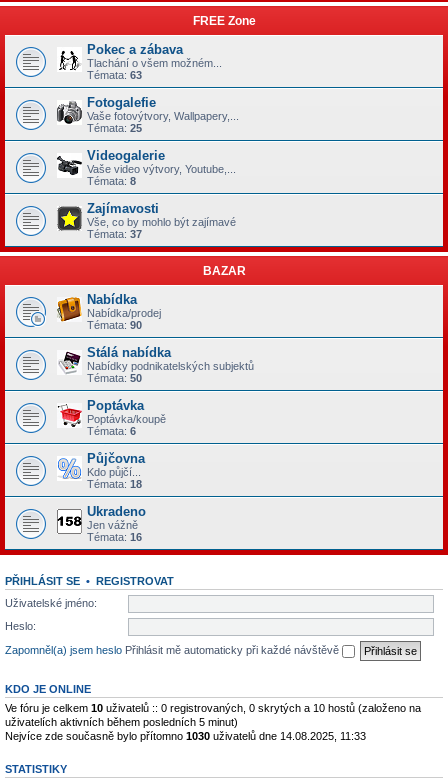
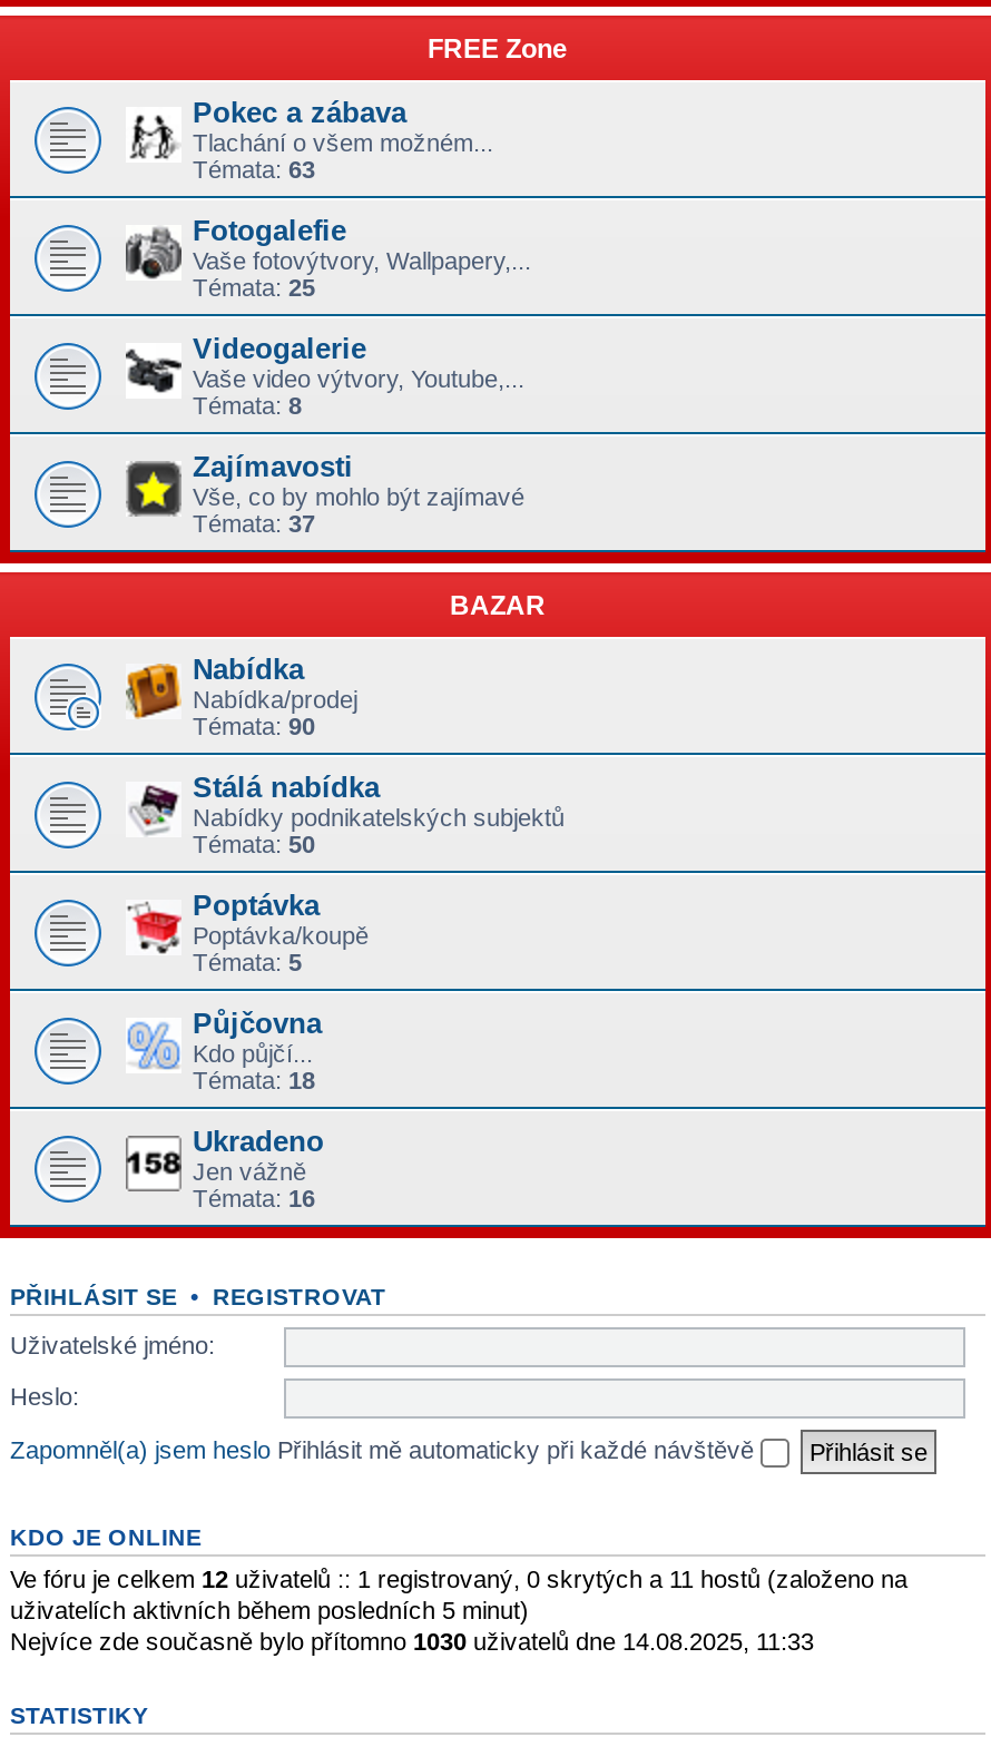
[87,425,136,437] Témata: 6 -> [193,949,302,975] Témata: 5
[5,701,421,713] Ve fóru je celkem 10 uživatelů :: 0 registrovaných, 0 skrytých a 10 hostů (založeno na -> [10,1564,907,1591] Ve fóru je celkem 12 uživatelů :: 1 registrovaný, 0 skrytých a 11 hostů (založeno na

